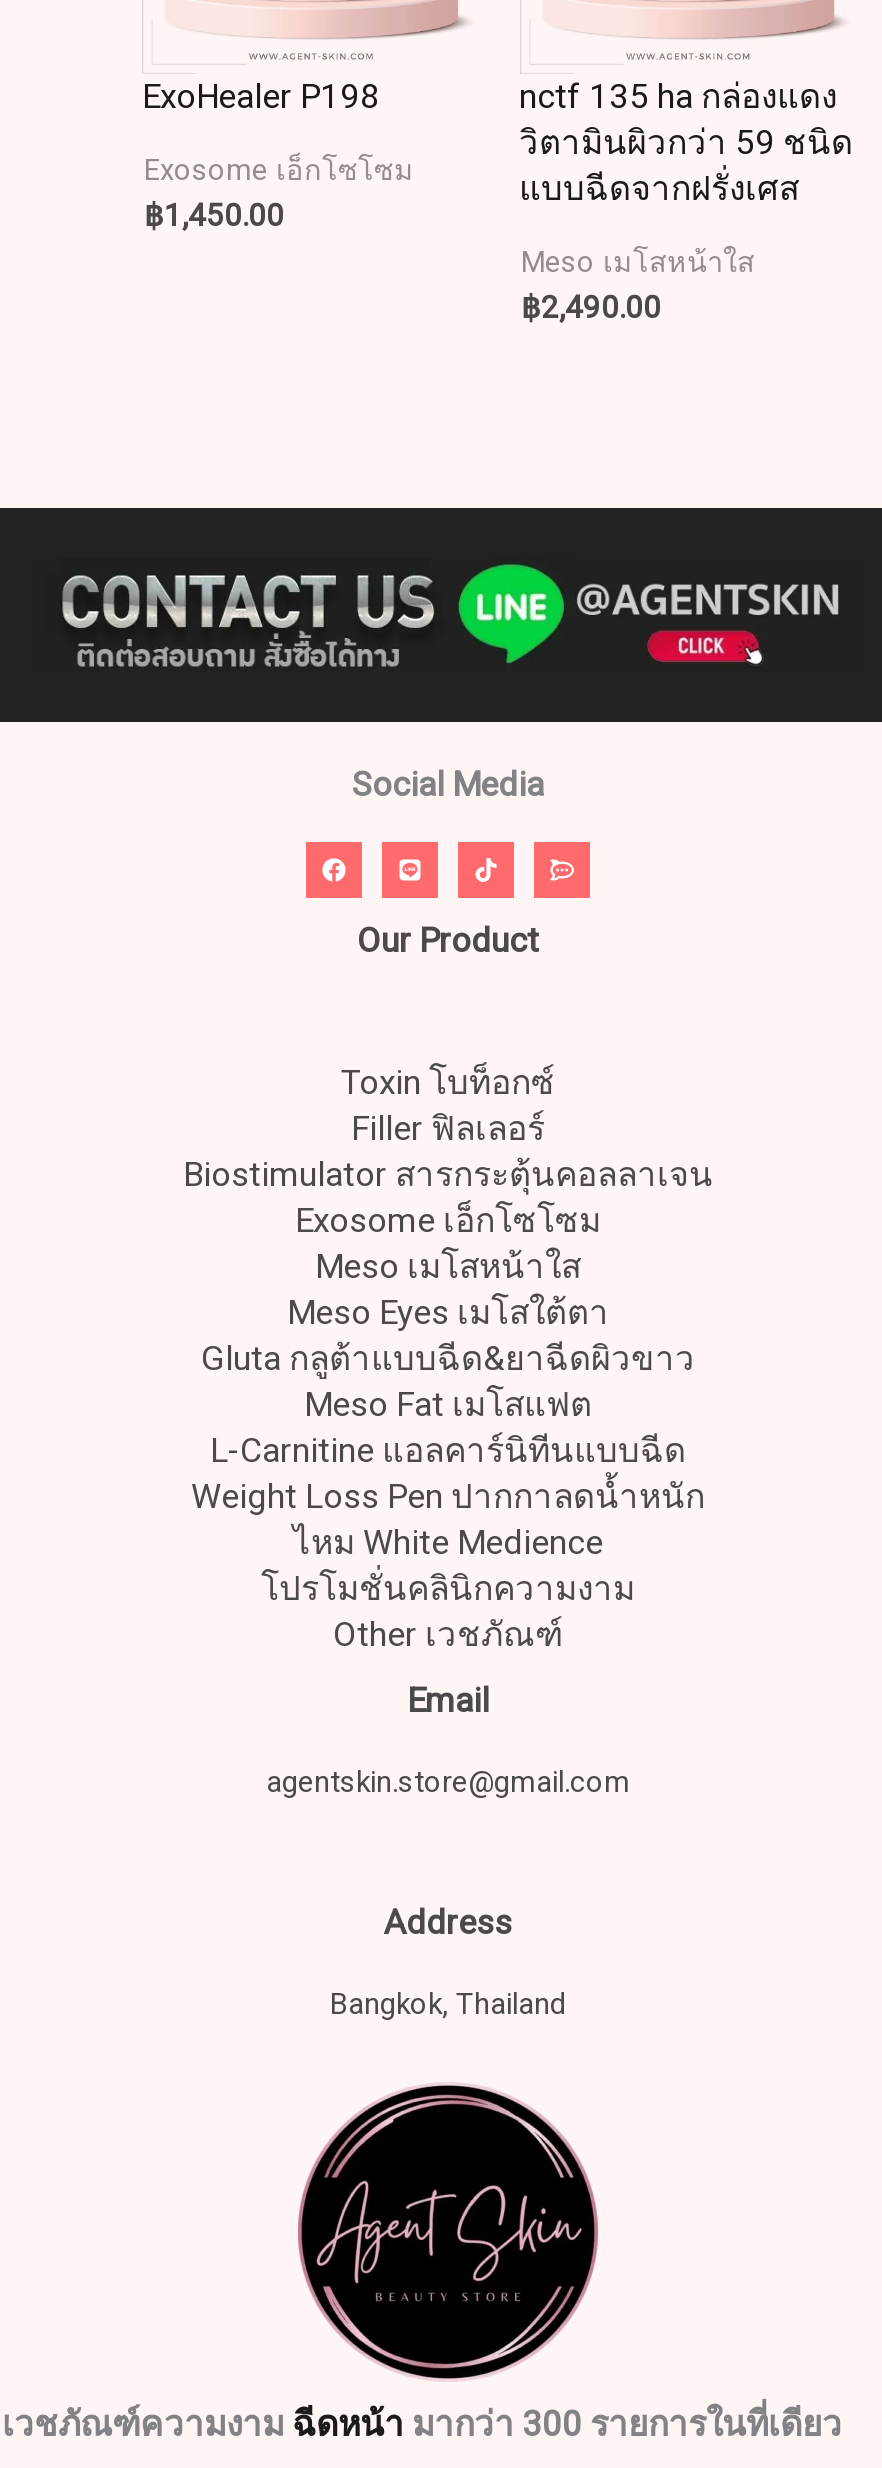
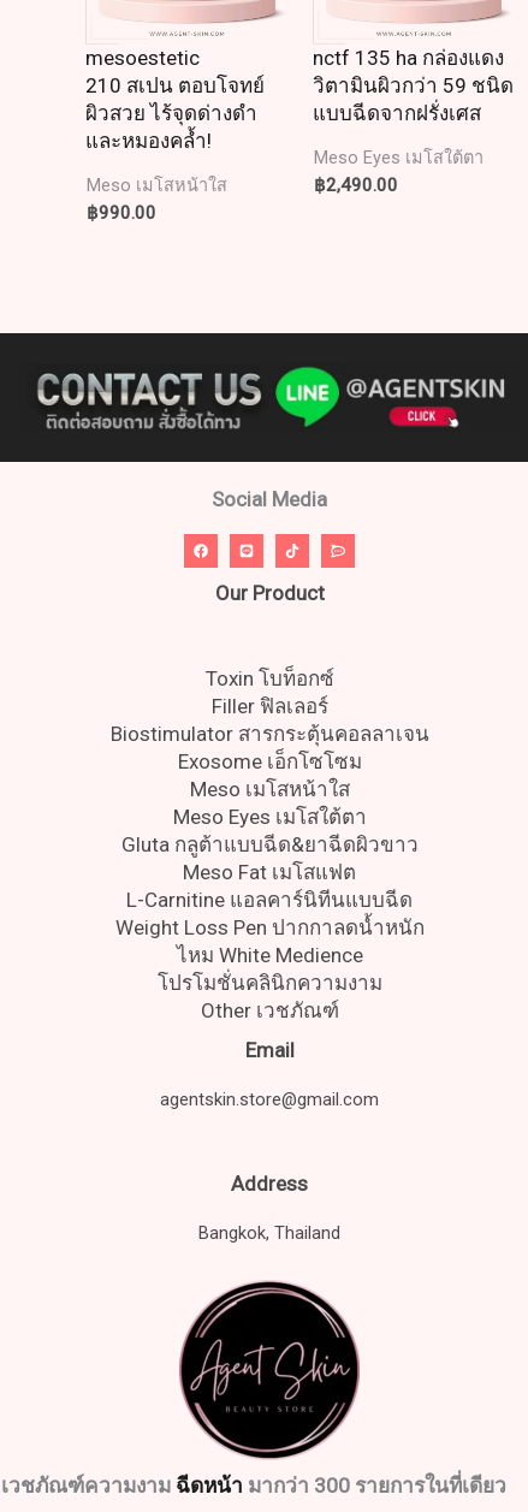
[142,76,380,116] ExoHealer P198 -> [85,45,265,153] mesoestetic | 210 สเปน ตอบโจทย์ | ผิวสวย ไร้จุดด่างดำ | และหมองคล้ำ!
[144,154,414,234] Exosome เอ็กโซโซม | ฿1,450.00 -> [87,175,227,224] Meso เมโสหน้าใส | ฿990.00
[521,246,755,280] Meso เมโสหน้าใส -> [313,148,483,168] Meso Eyes เมโสใต้ตา

